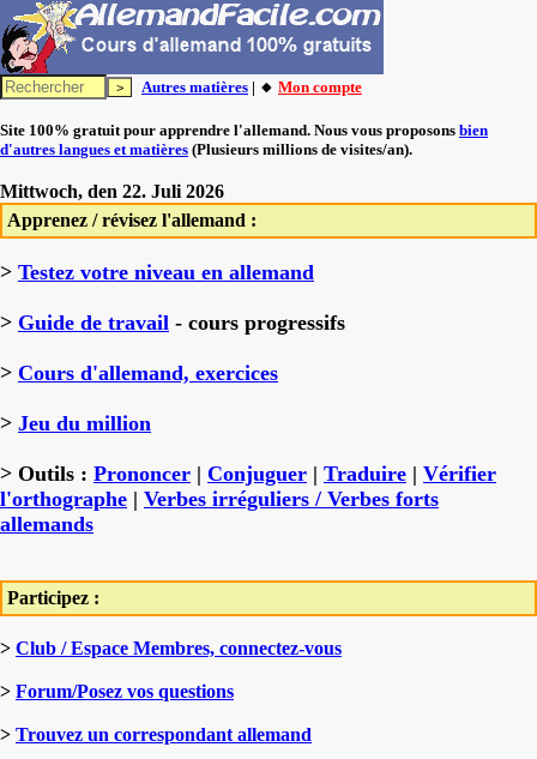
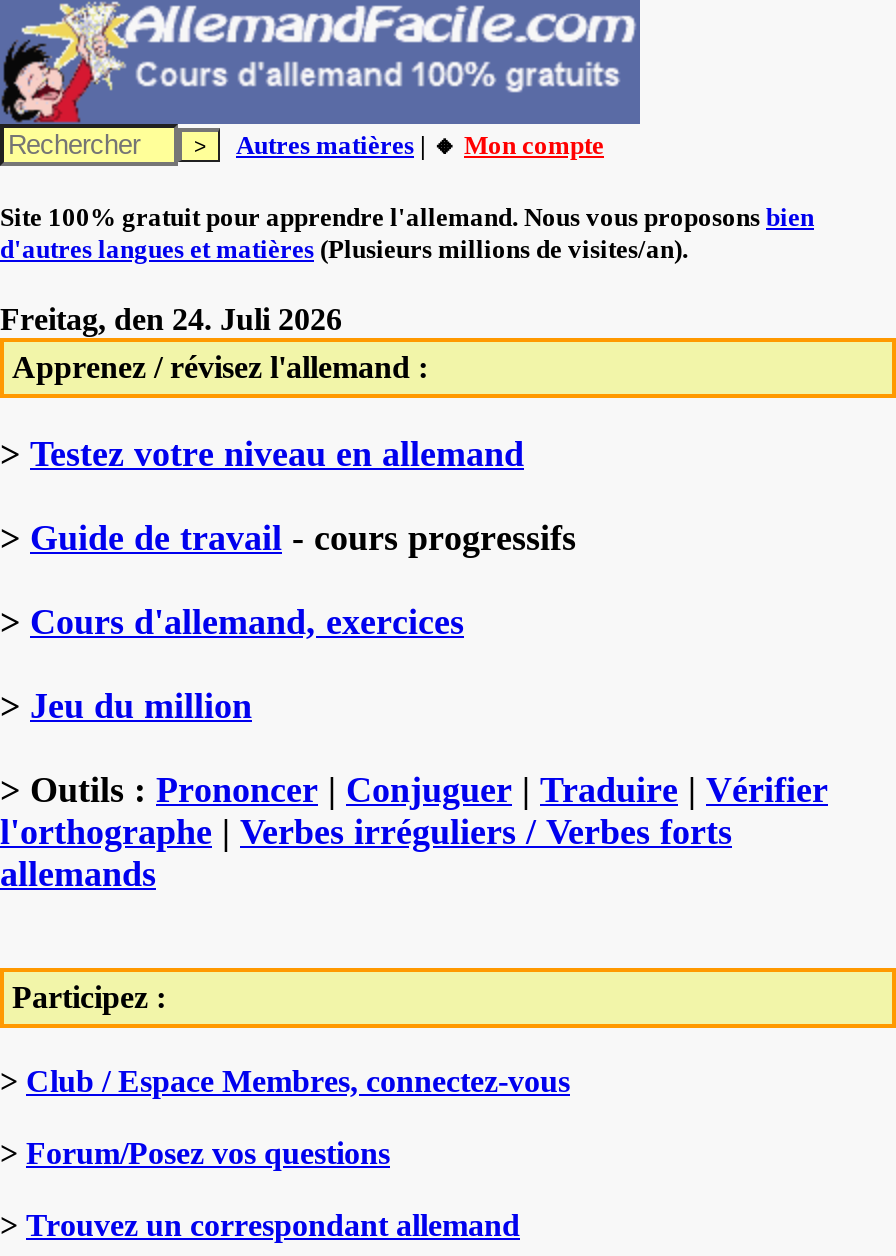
[0,181,224,201] Mittwoch, den 22. Juli 2026 -> [0,302,342,336] Freitag, den 24. Juli 2026

